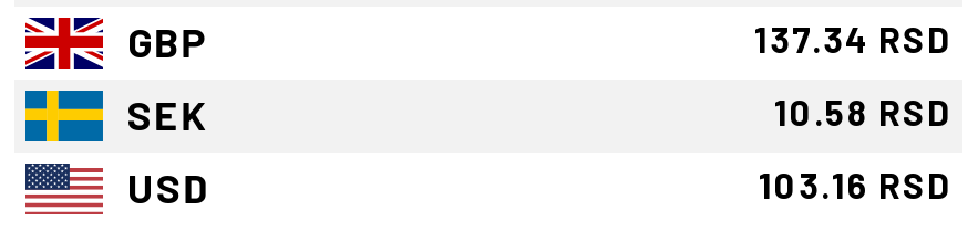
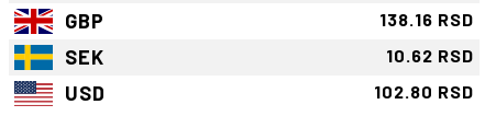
[754,17,951,59] 137.34 RSD -> [379,8,474,29] 138.16 RSD
[774,90,951,132] 10.58 RSD -> [386,45,474,65] 10.62 RSD
[759,163,951,205] 103.16 RSD -> [374,81,474,101] 102.80 RSD

